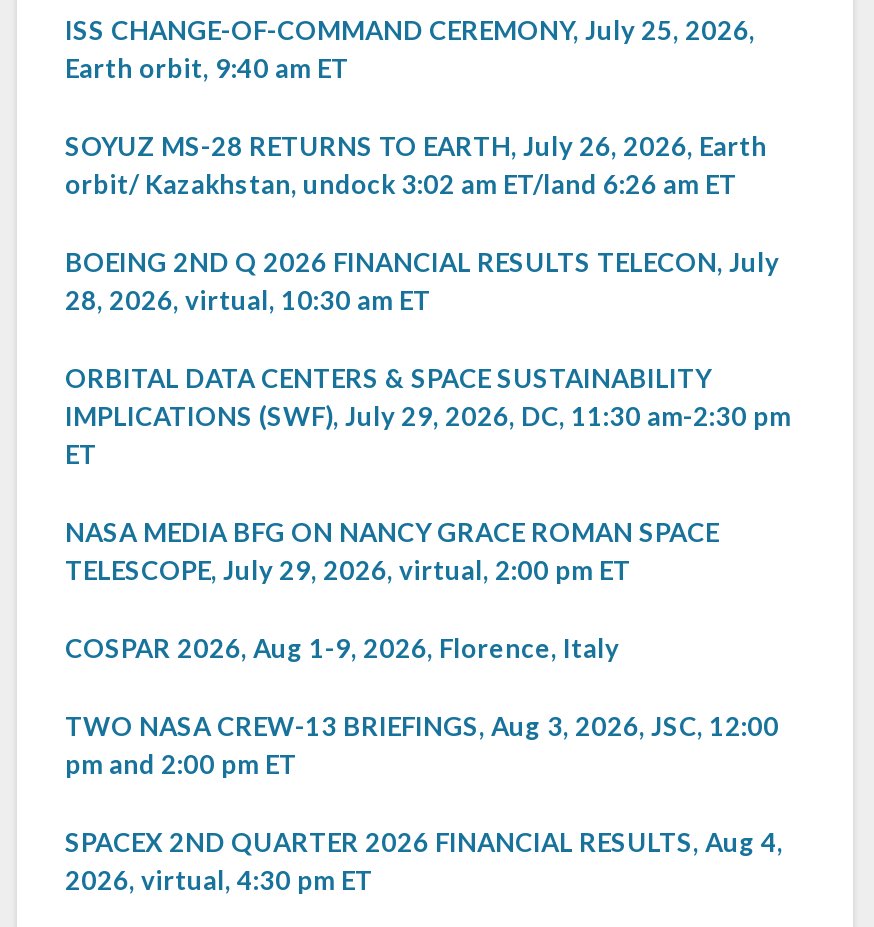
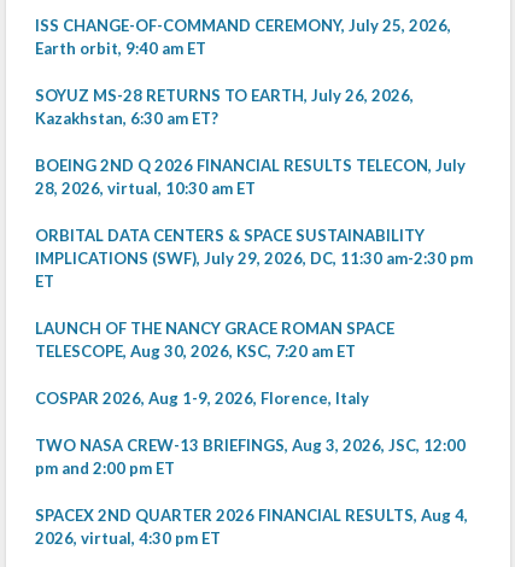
[65,129,767,199] SOYUZ MS-28 RETURNS TO EARTH, July 26, 2026, Earth | orbit/ Kazakhstan, undock 3:02 am ET/land 6:26 am ET -> [35,85,414,127] SOYUZ MS-28 RETURNS TO EARTH, July 26, 2026, | Kazakhstan, 6:30 am ET?
[65,515,719,585] NASA MEDIA BFG ON NANCY GRACE ROMAN SPACE | TELESCOPE, July 29, 2026, virtual, 2:00 pm ET -> [35,318,394,360] LAUNCH OF THE NANCY GRACE ROMAN SPACE | TELESCOPE, Aug 30, 2026, KSC, 7:20 am ET

